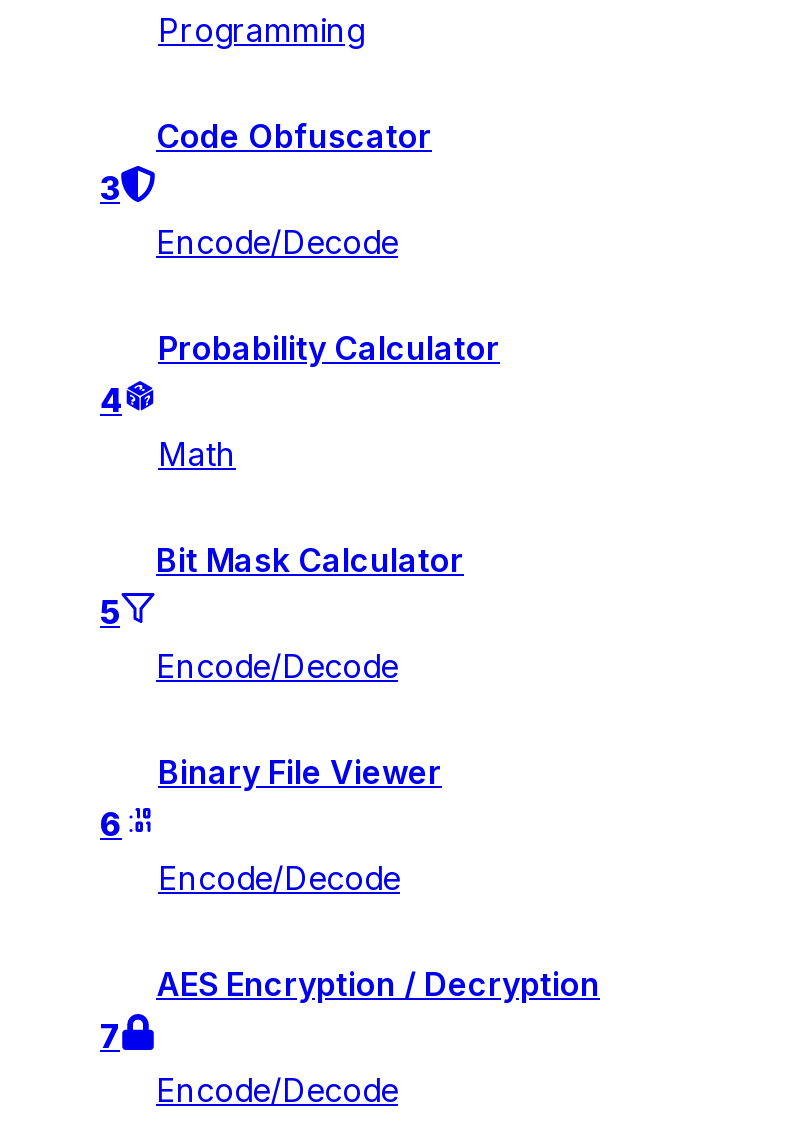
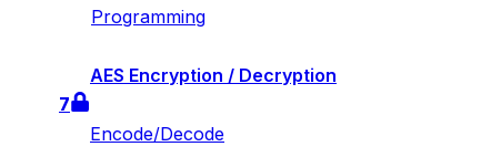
[156,115,432,261] Code Obfuscator | Encode/Decode -> none
[100,167,120,207] 3 -> none
[158,327,500,473] Probability Calculator | Math -> none
[100,379,122,419] 4 -> none
[156,539,464,685] Bit Mask Calculator | Encode/Decode -> none
[100,591,120,631] 5 -> none
[158,751,442,897] Binary File Viewer | Encode/Decode -> none
[100,803,122,843] 6 -> none

